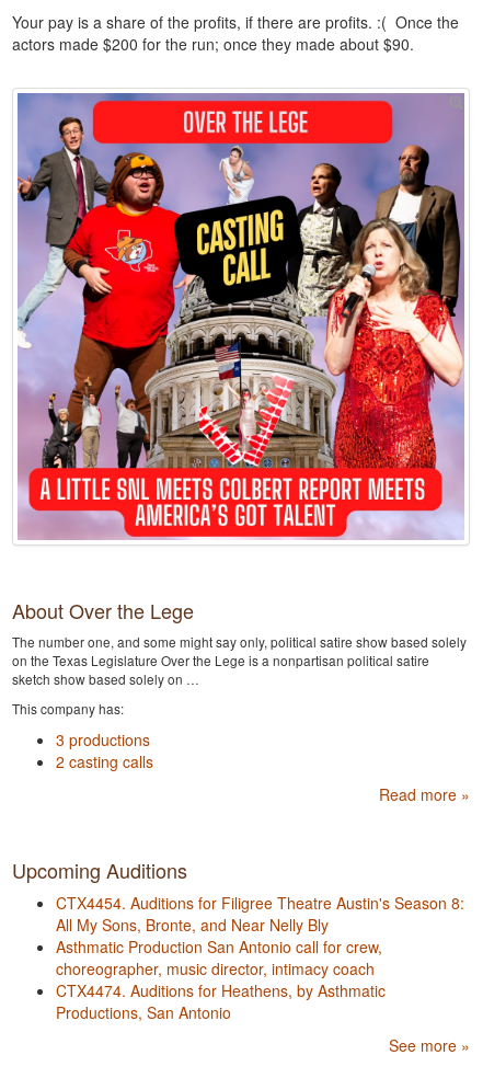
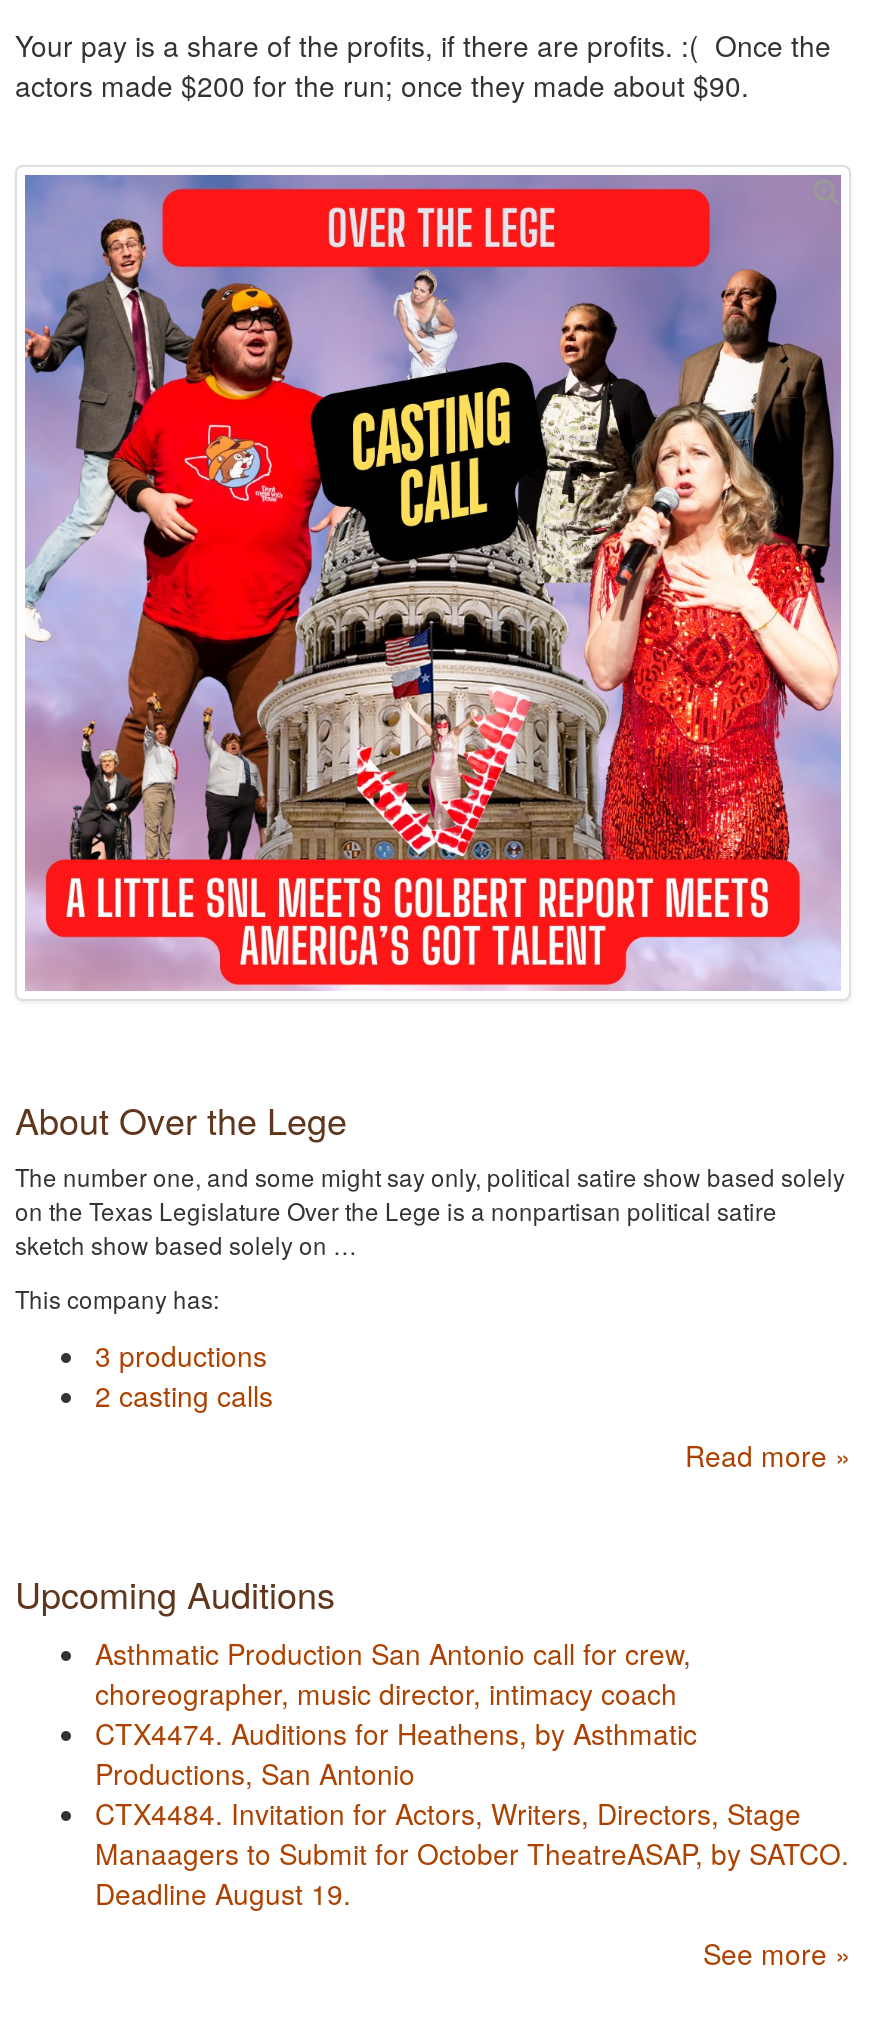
[56,892,464,936] CTX4454. Auditions for Filigree Theatre Austin's Season 8: | All My Sons, Bronte, and Near Nelly Bly -> none
moved [56,936,386,1023] -> [95,1633,697,1793]: Asthmatic Production San Antonio call for crew, | choreographer, music director, intimacy coach | CTX4474. Auditions for Heathens, by Asthmatic | Productions, San Antonio
none -> [95,1793,849,1913] CTX4484. Invitation for Actors, Writers, Directors, Stage | Manaagers to Submit for October TheatreASAP, by SATCO. | Deadline August 19.

